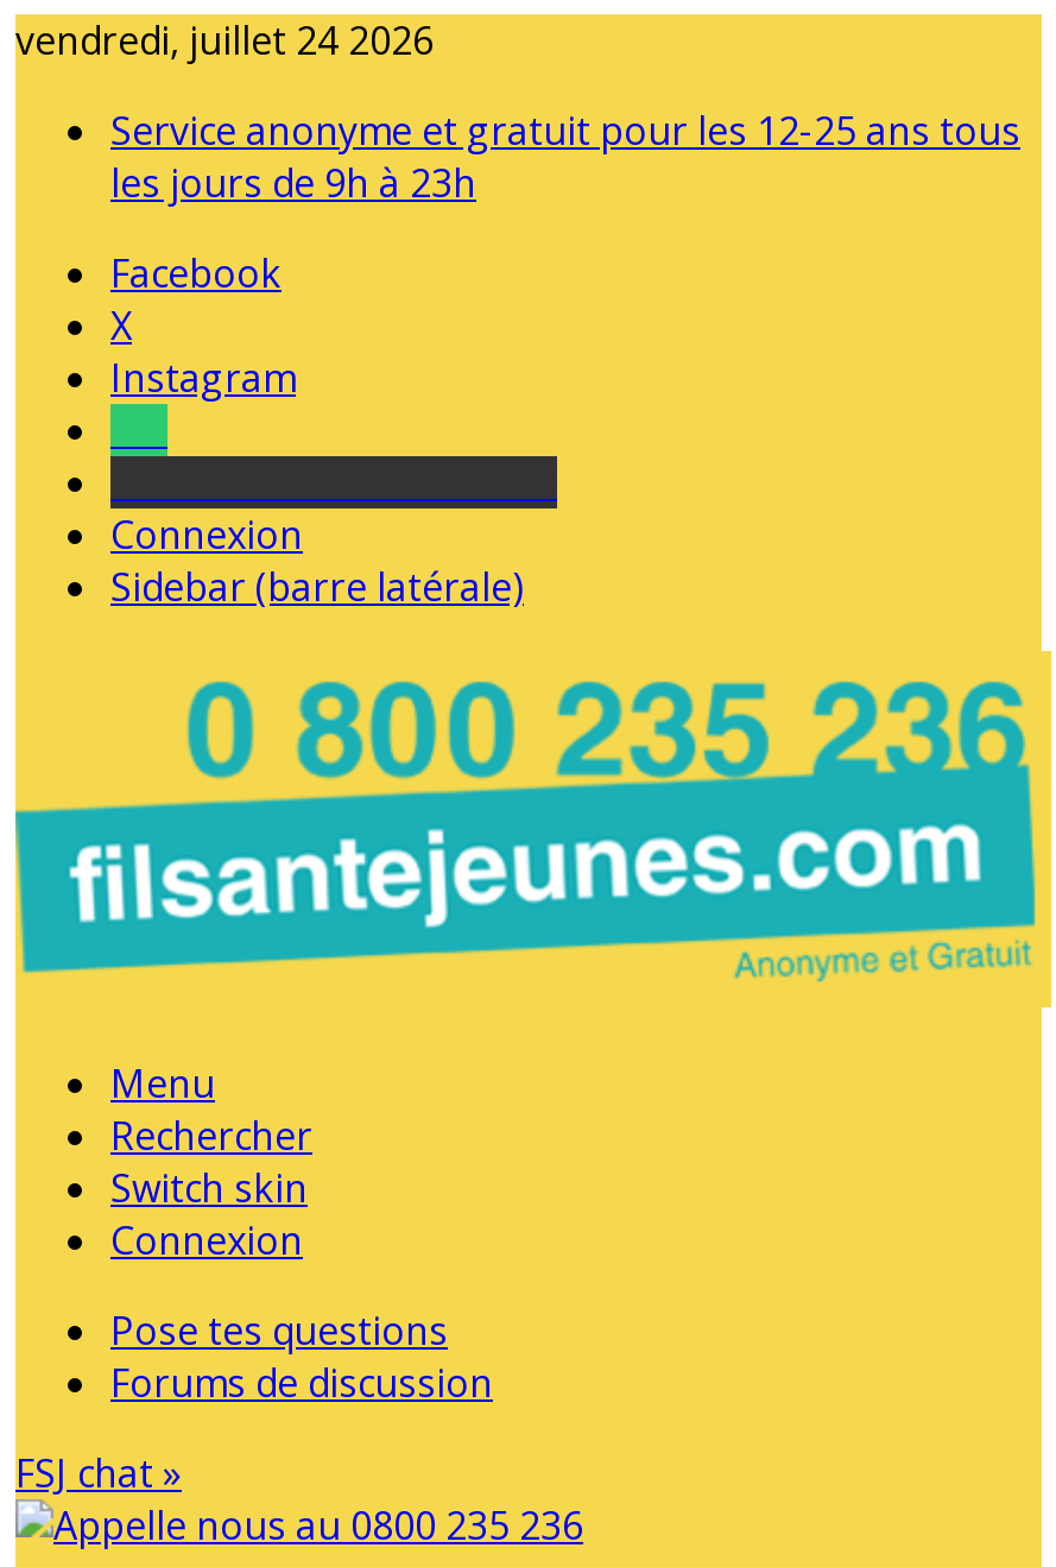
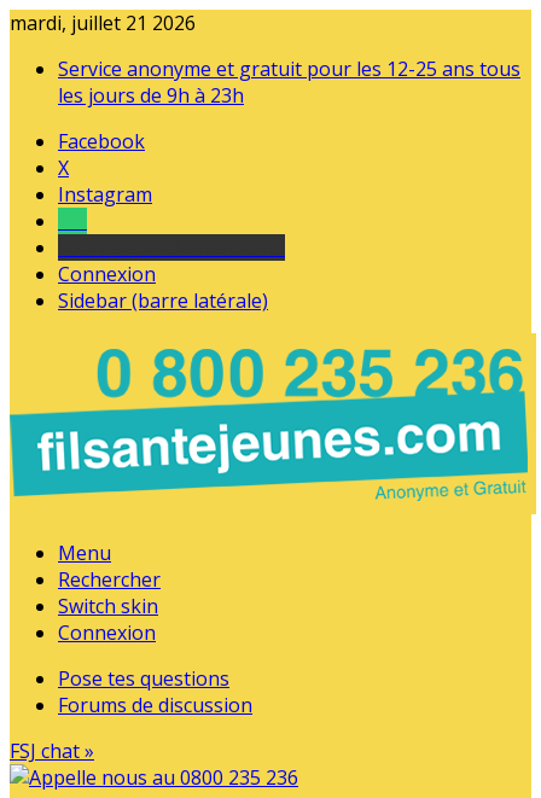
[15,14,434,67] vendredi, juillet 24 2026 -> [10,10,196,36] mardi, juillet 21 2026

